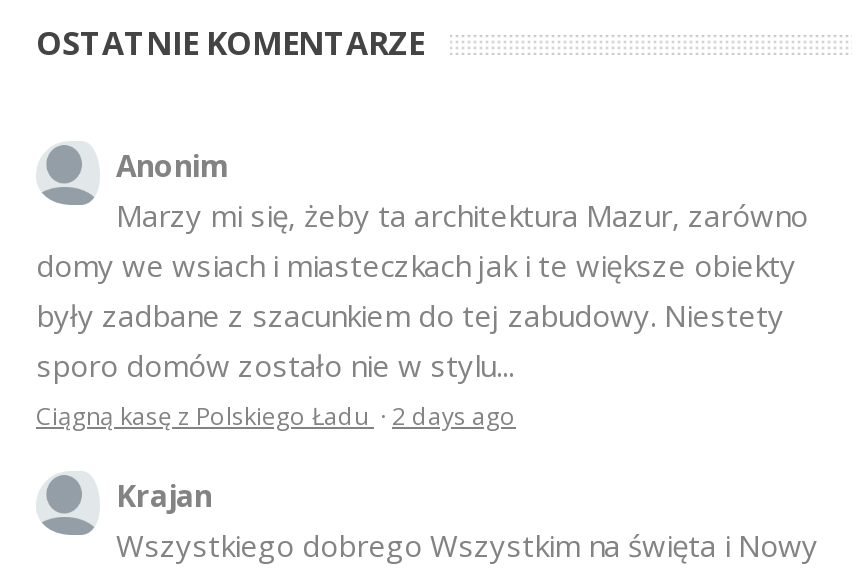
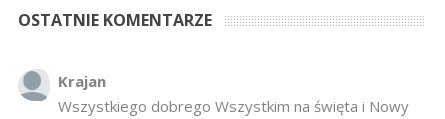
[36,145,808,433] Anonim | Marzy mi się, żeby ta architektura Mazur, zarówno | domy we wsiach i miasteczkach jak i te większe obiekty | były zadbane z szacunkiem do tej zabudowy. Niestety | sporo domów zostało nie w stylu... | Ciągną kasę z Polskiego Ładu · 2 days ago -> none

